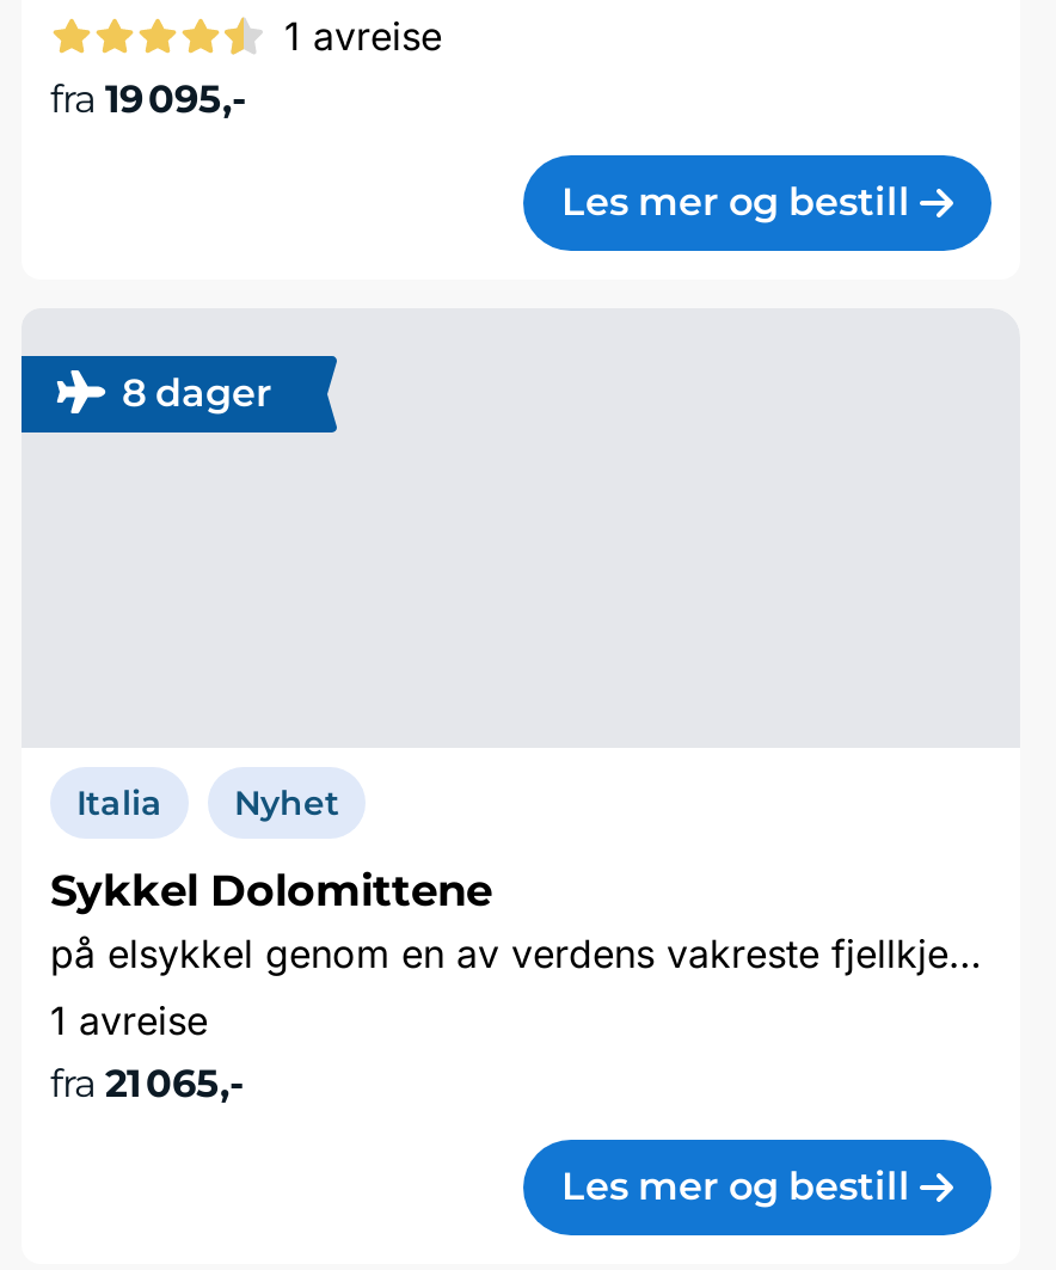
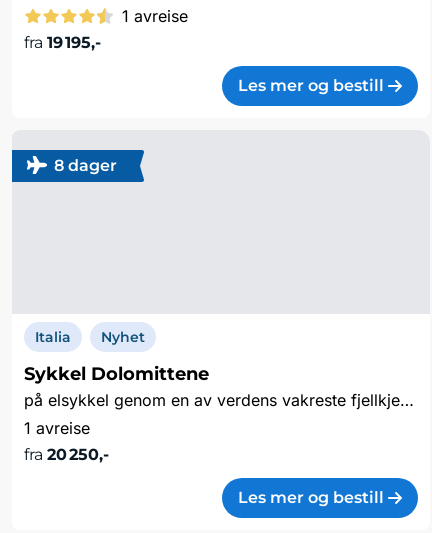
[50,76,246,122] fra 19 095,- -> [24,33,101,52] fra 19 195,-
[50,1061,244,1106] fra 21 065,- -> [24,445,109,464] fra 20 250,-

